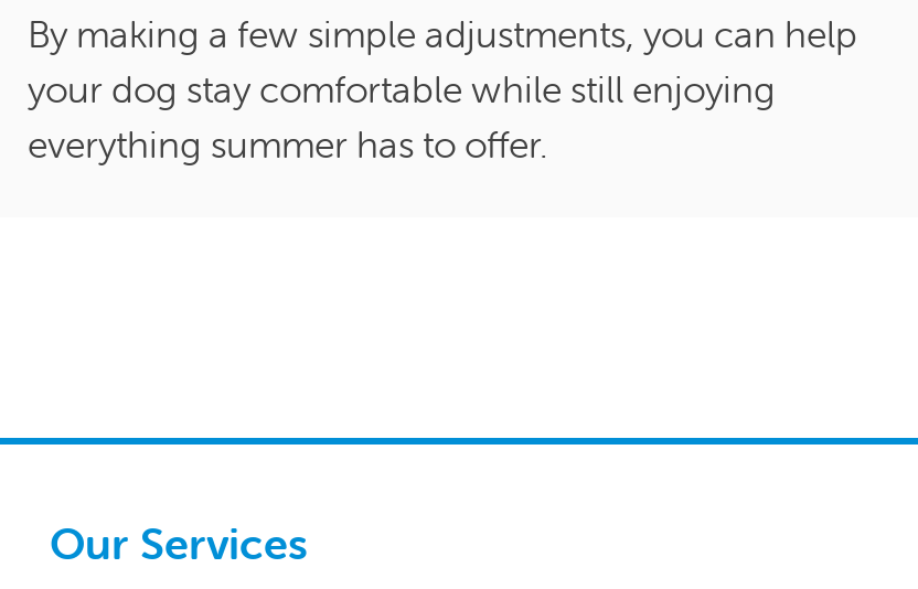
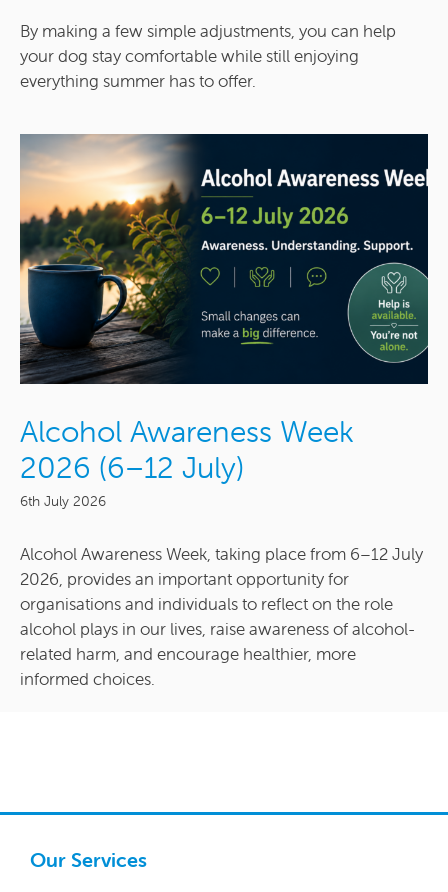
none -> [19,133,429,690] [image] | Alcohol Awareness Week | 2026 (6–12 July) | 6th July 2026 | Alcohol Awareness Week, taking place from 6–12 July | 2026, provides an important opportunity for | organisations and individuals to reflect on the role | alcohol plays in our lives, raise awareness of alcohol- | related harm, and encourage healthier, more | informed choices.

